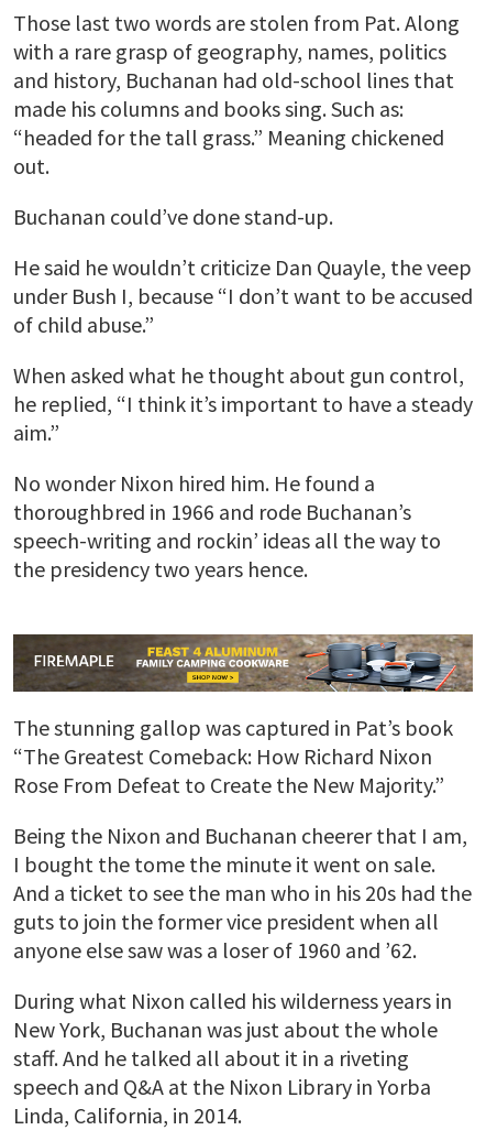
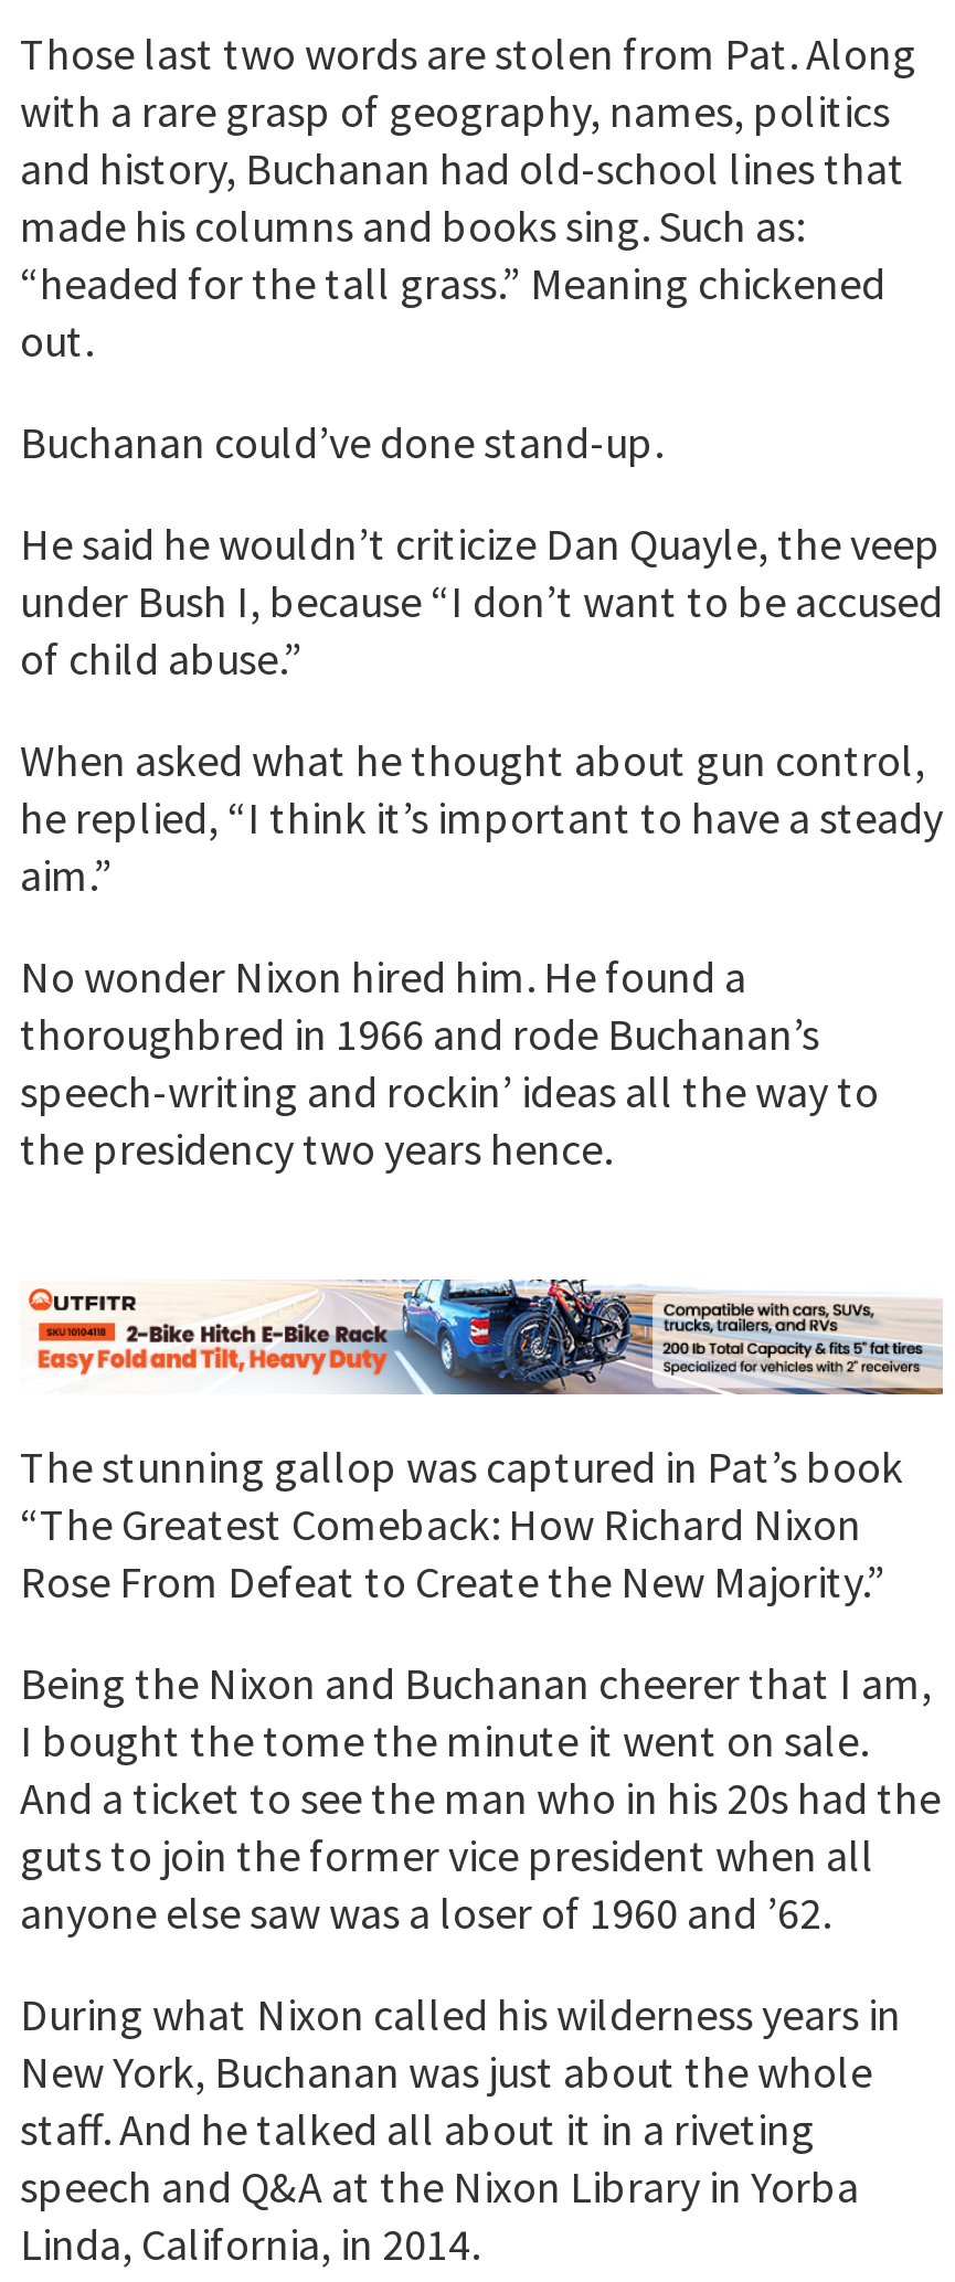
[12,633,474,693] [image] -> [20,1277,943,1397] [image]

